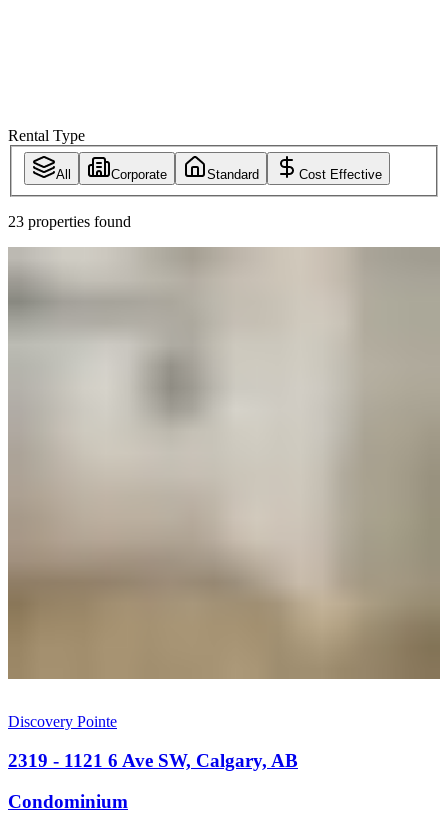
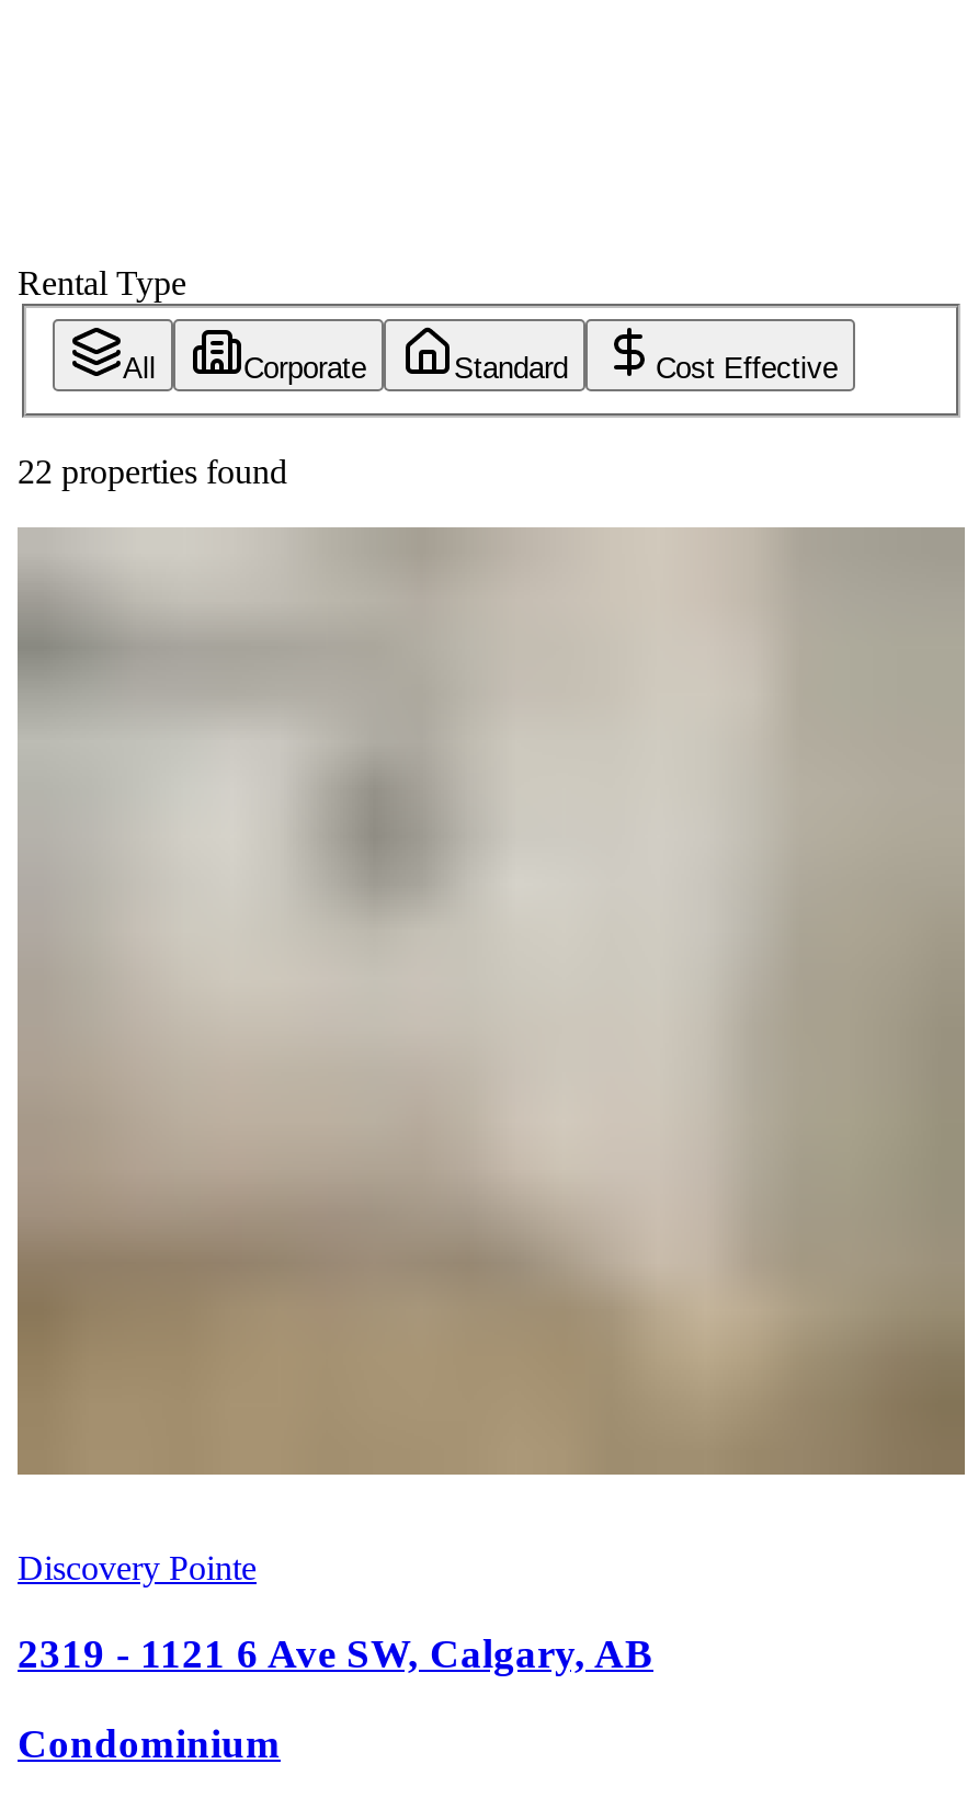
[8,213,131,230] 23 properties found -> [18,454,287,491] 22 properties found

